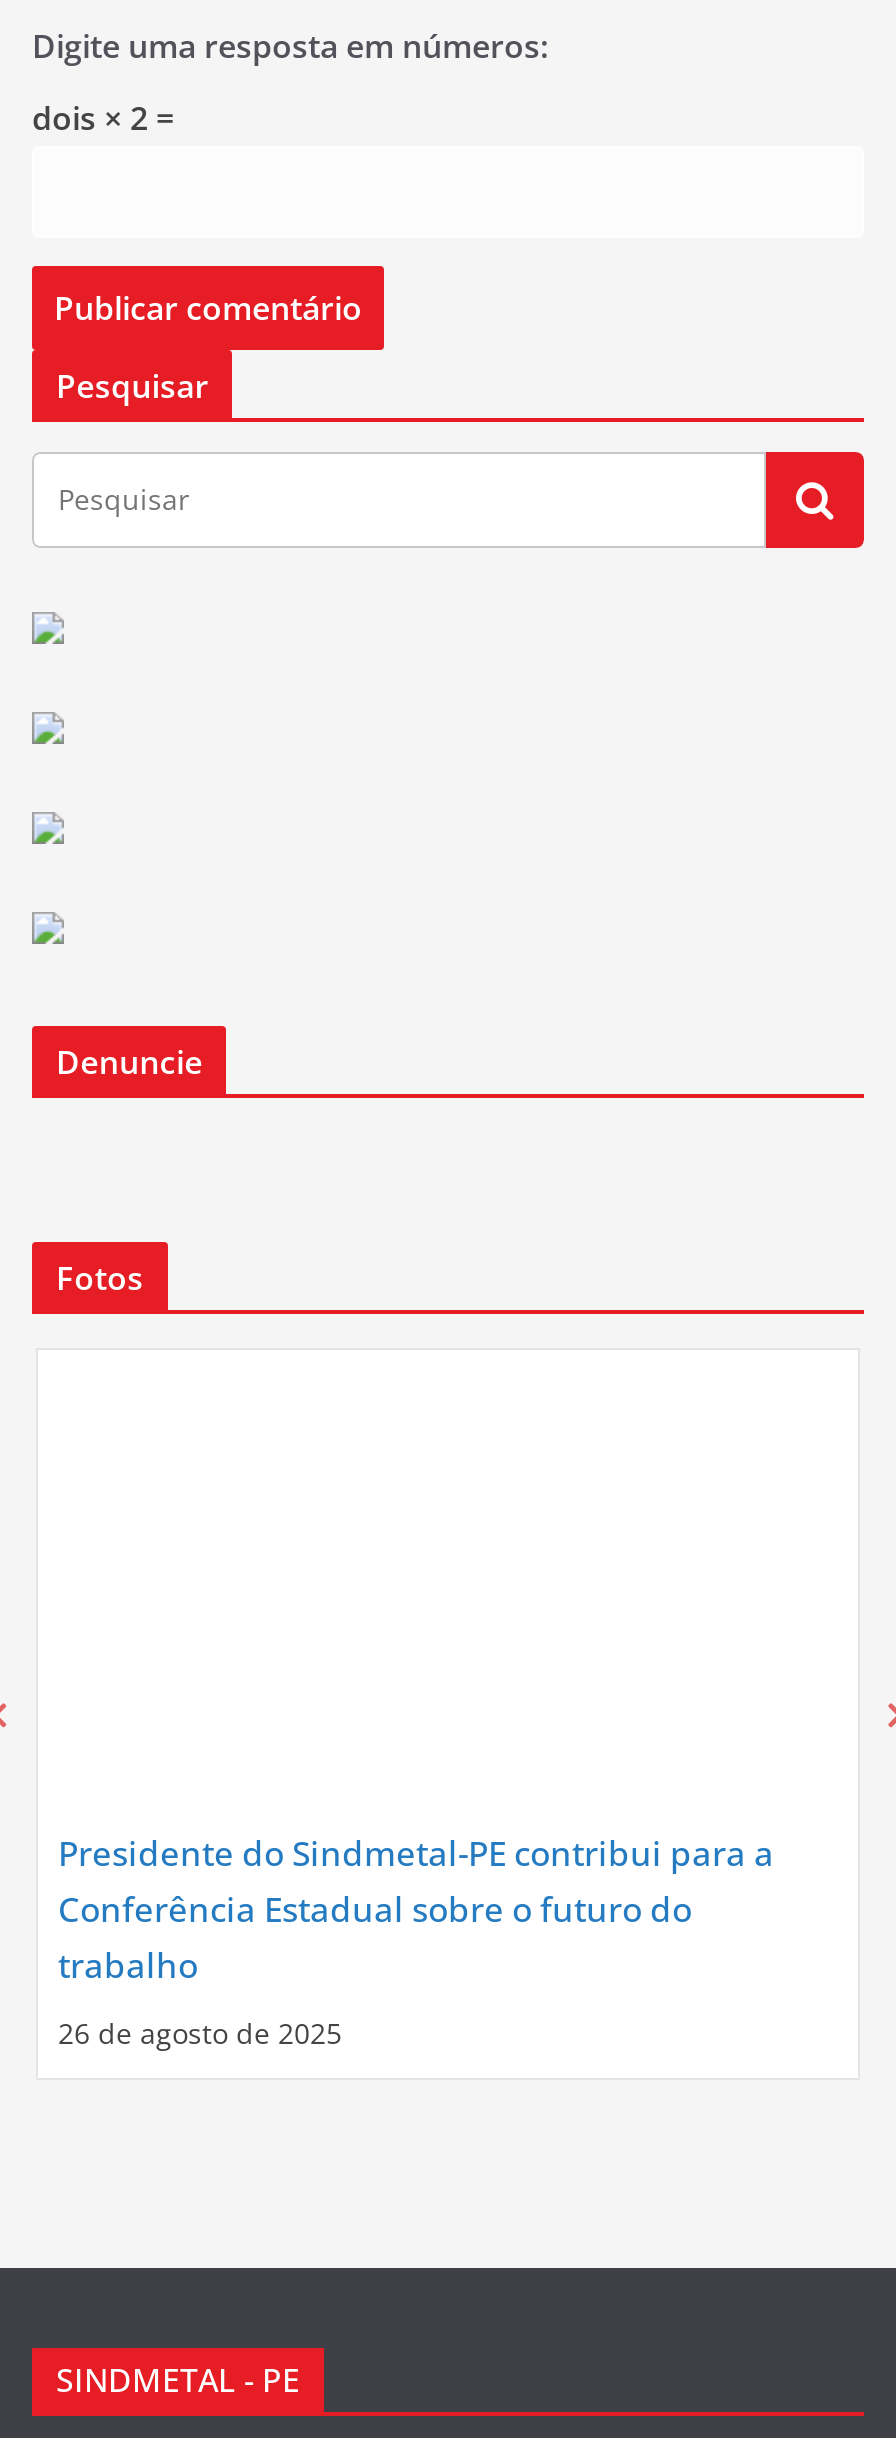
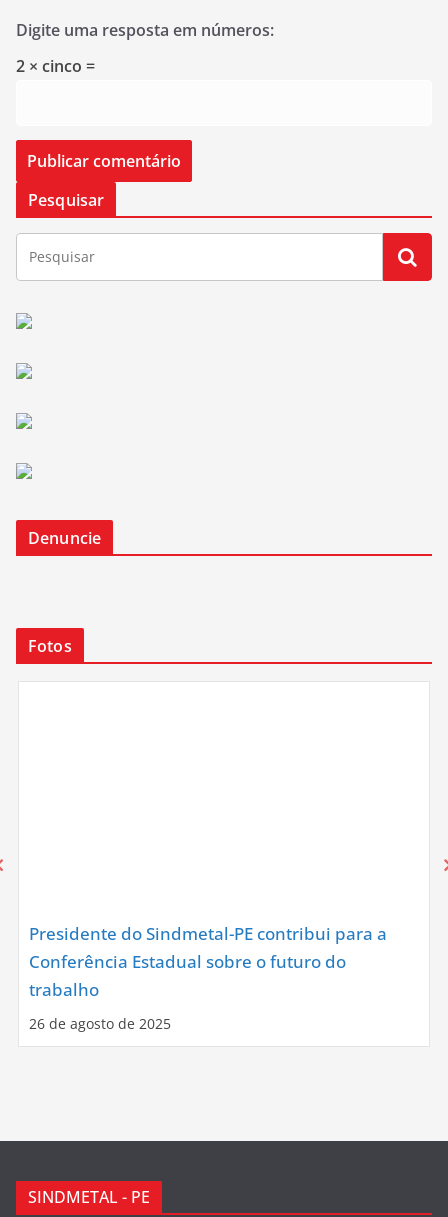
[32,96,174,140] dois × 2 = -> [16,55,95,77] 2 × cinco =

